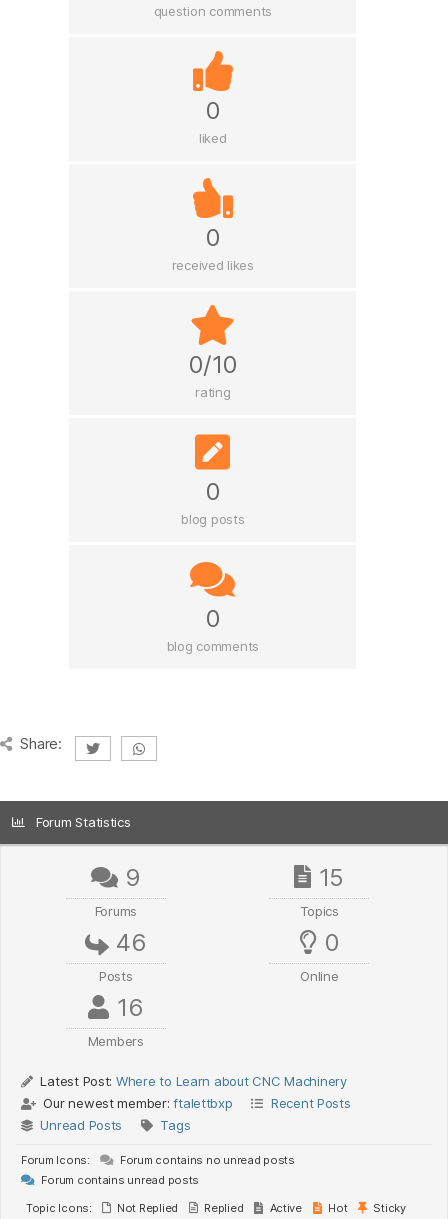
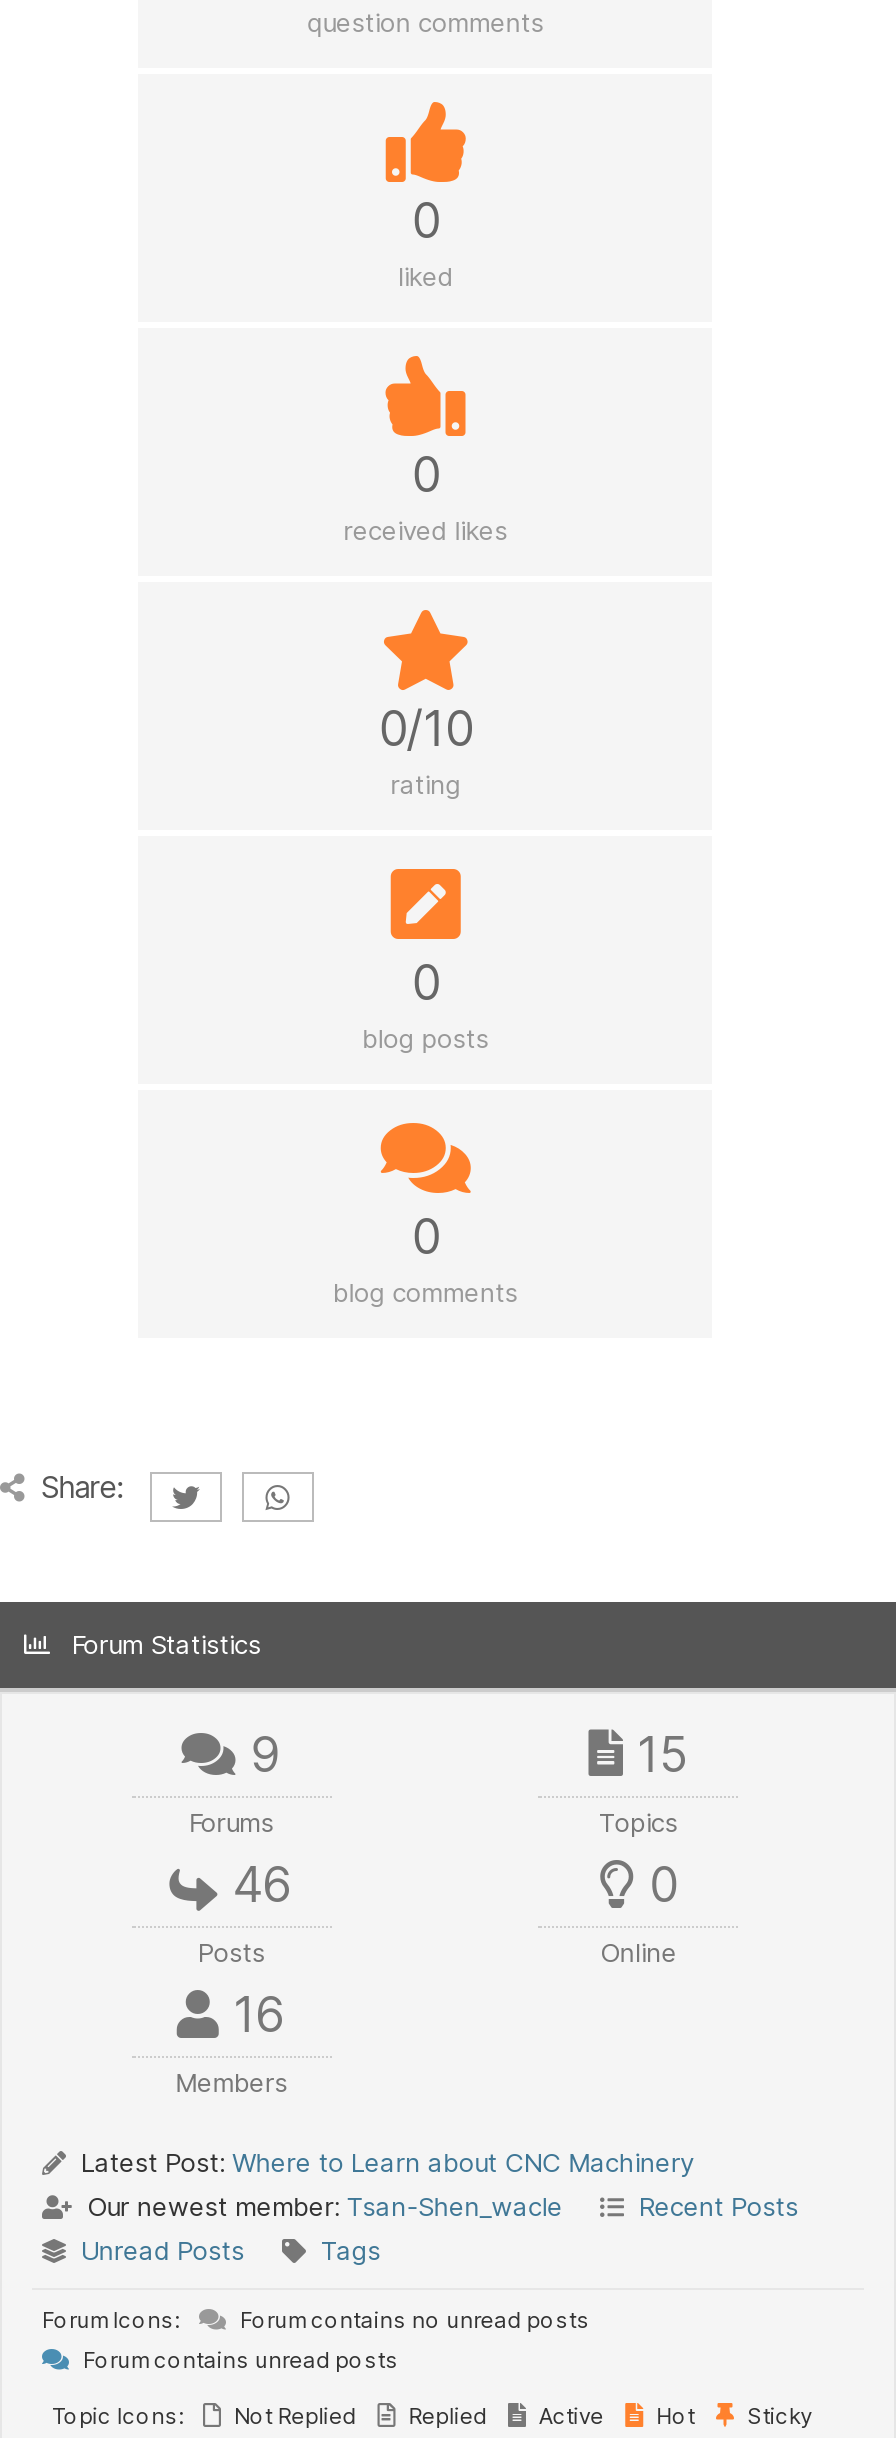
[40,1095,233,1111] Our newest member: ftalettbxp -> [79,2189,563,2221] Our newest member: Tsan-Shen_wacle

